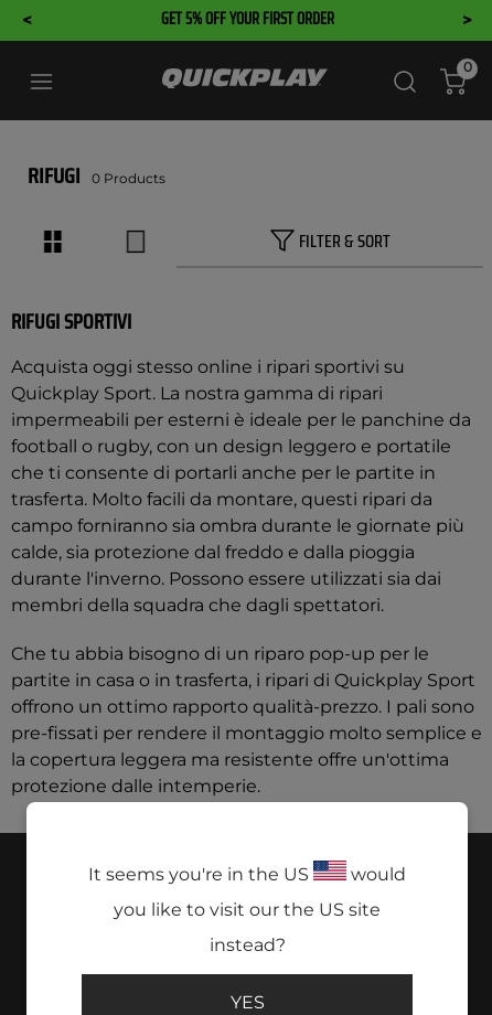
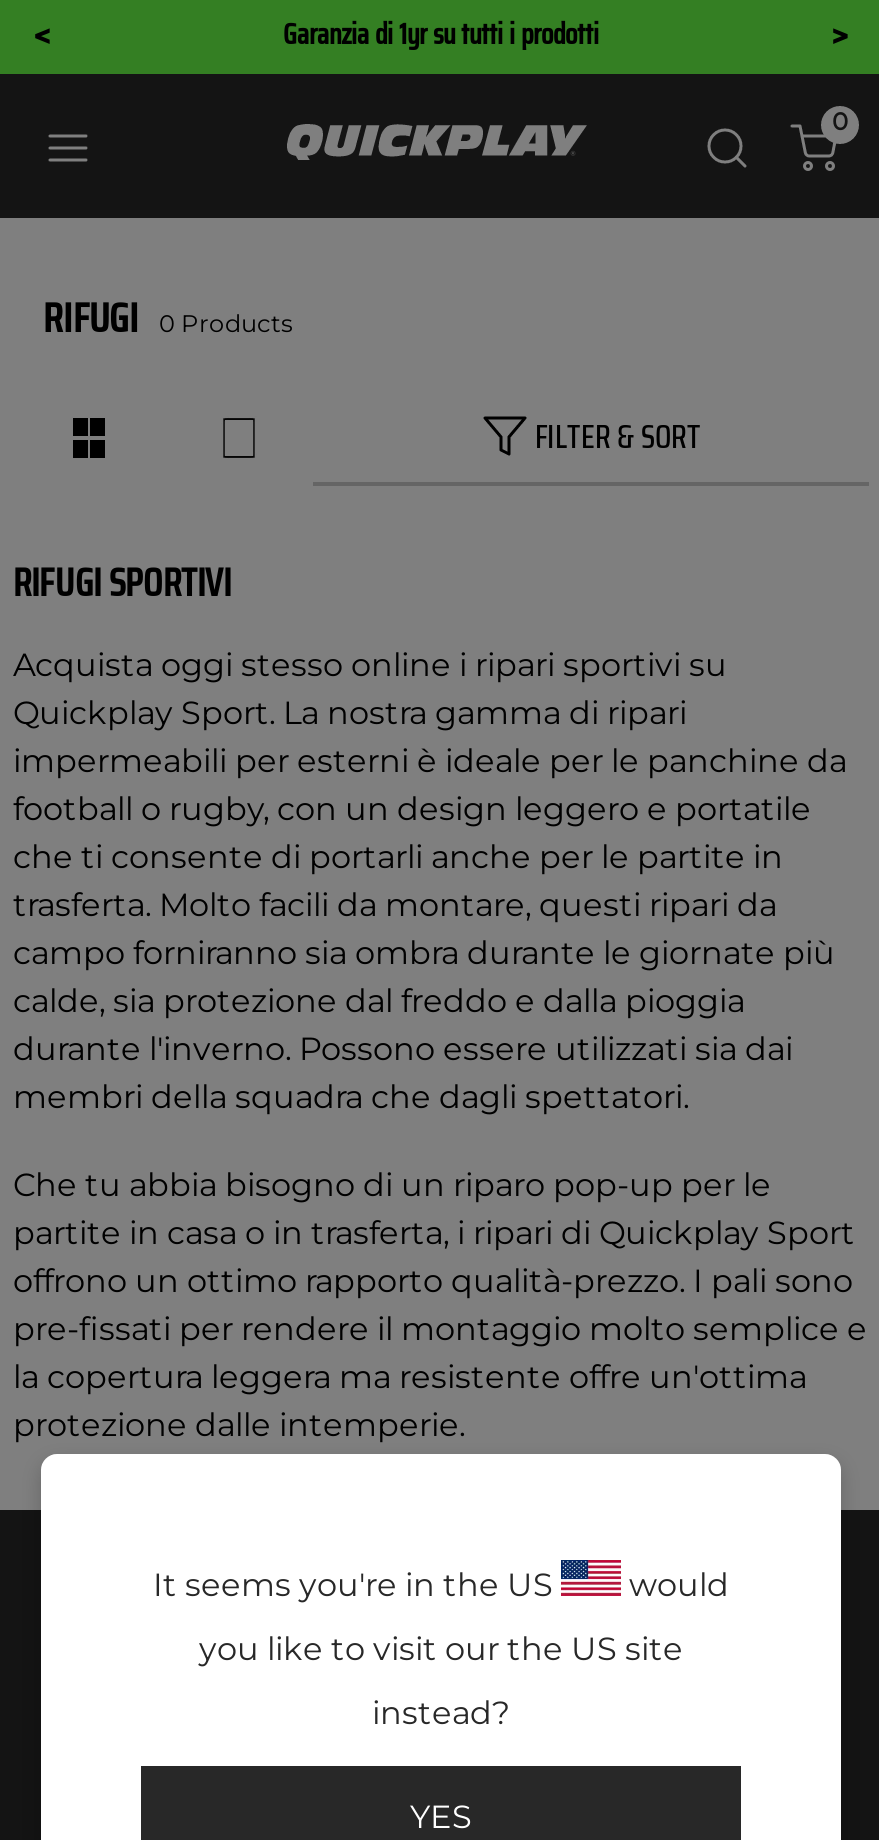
[161,7,334,31] GET 5% OFF YOUR FIRST ORDER -> [283,12,599,56] Garanzia di 1yr su tutti i prodotti

